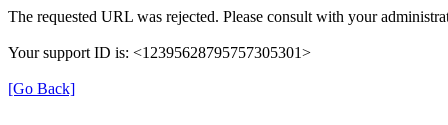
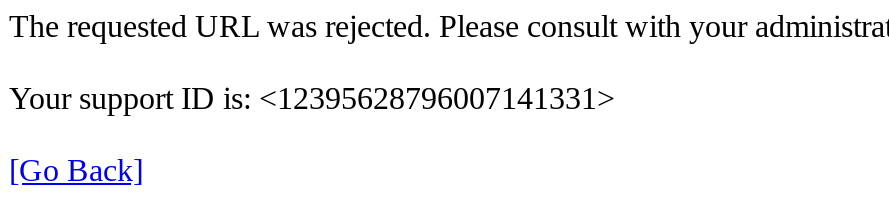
[8,44,311,61] Your support ID is: <12395628795757305301> -> [9,81,615,115] Your support ID is: <12395628796007141331>

